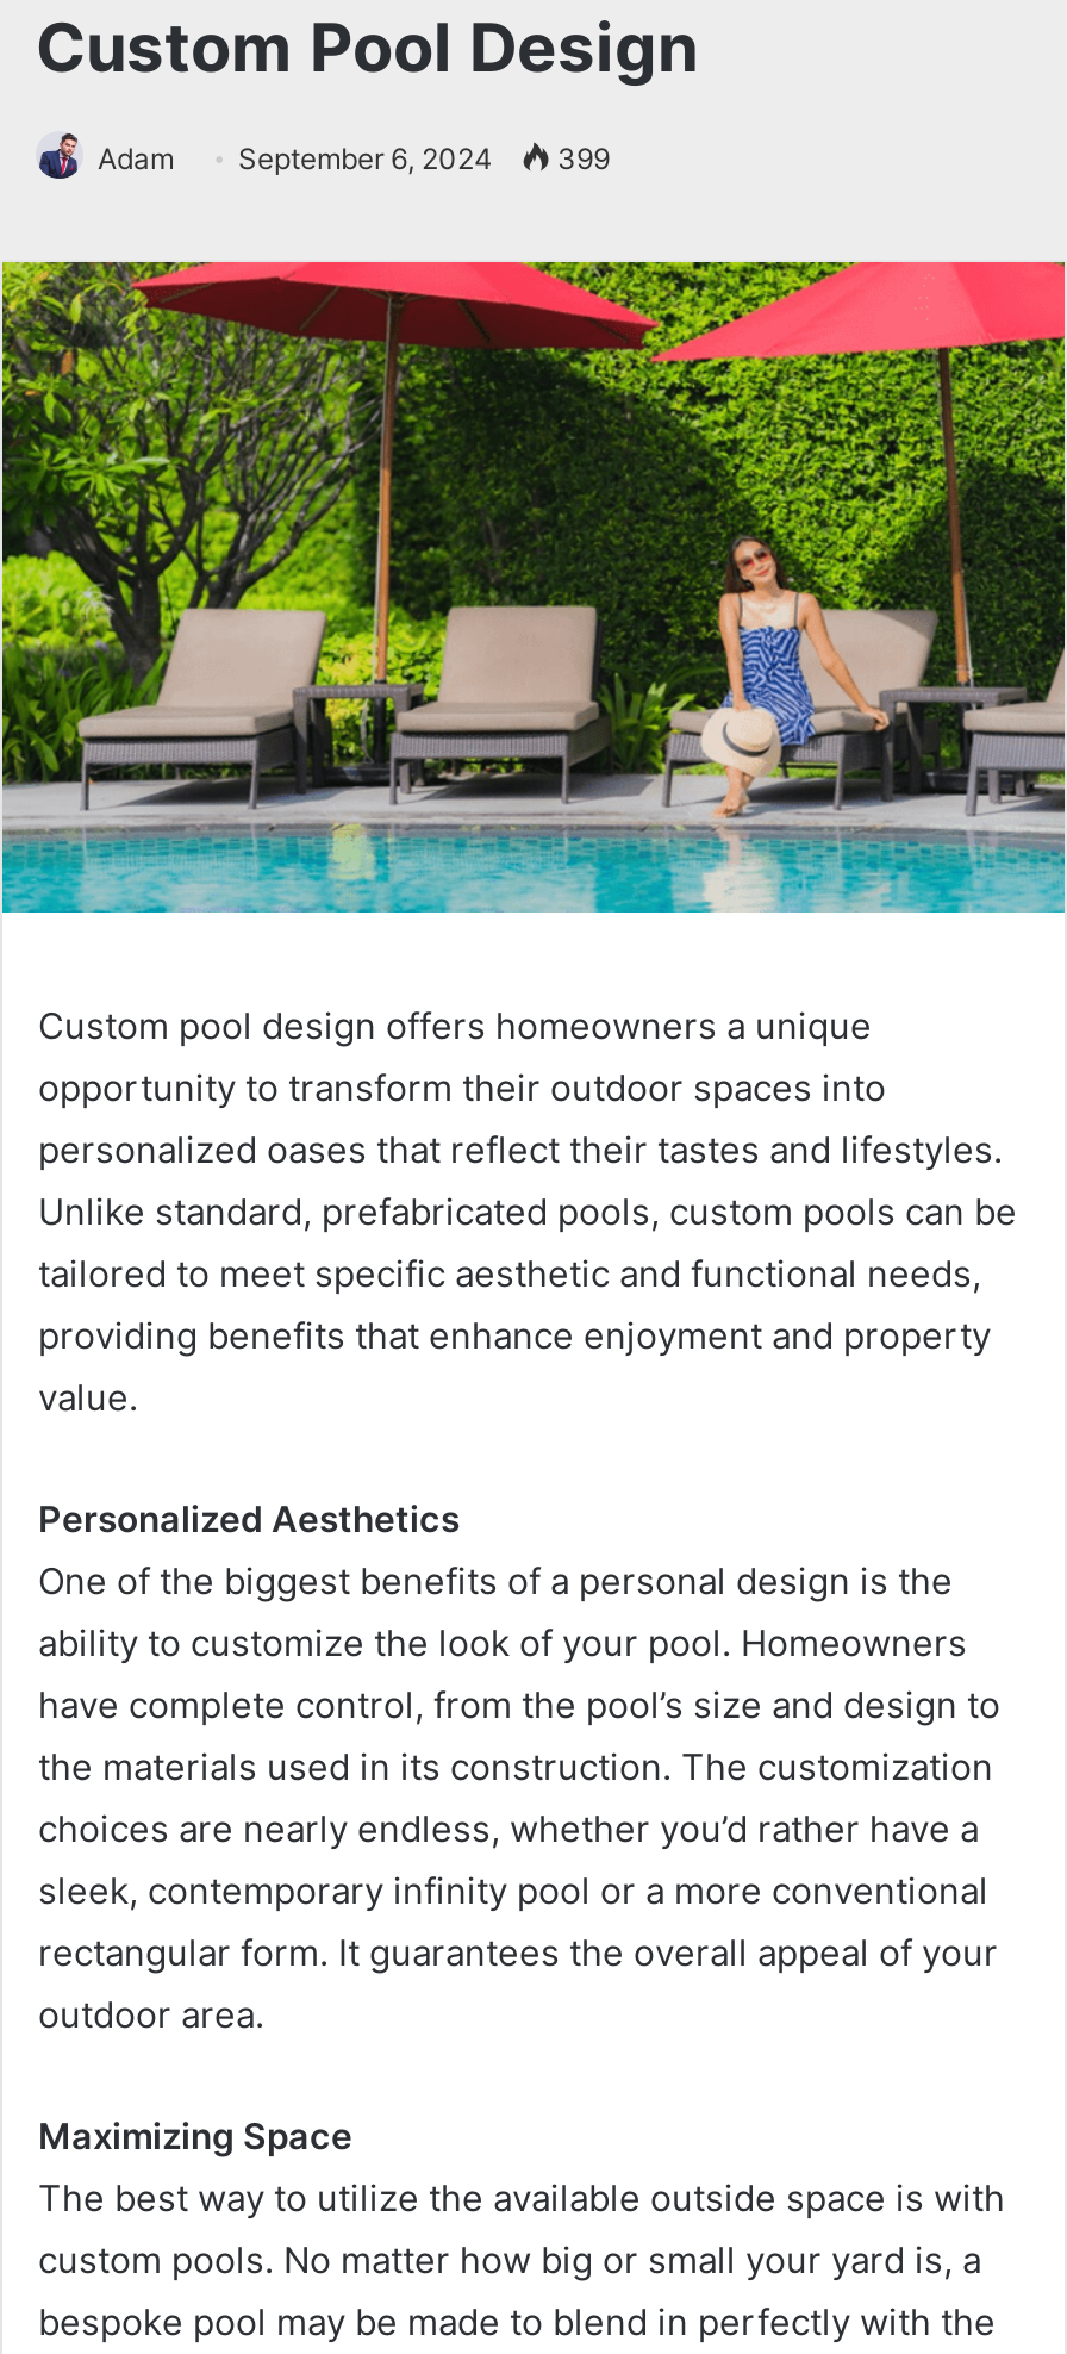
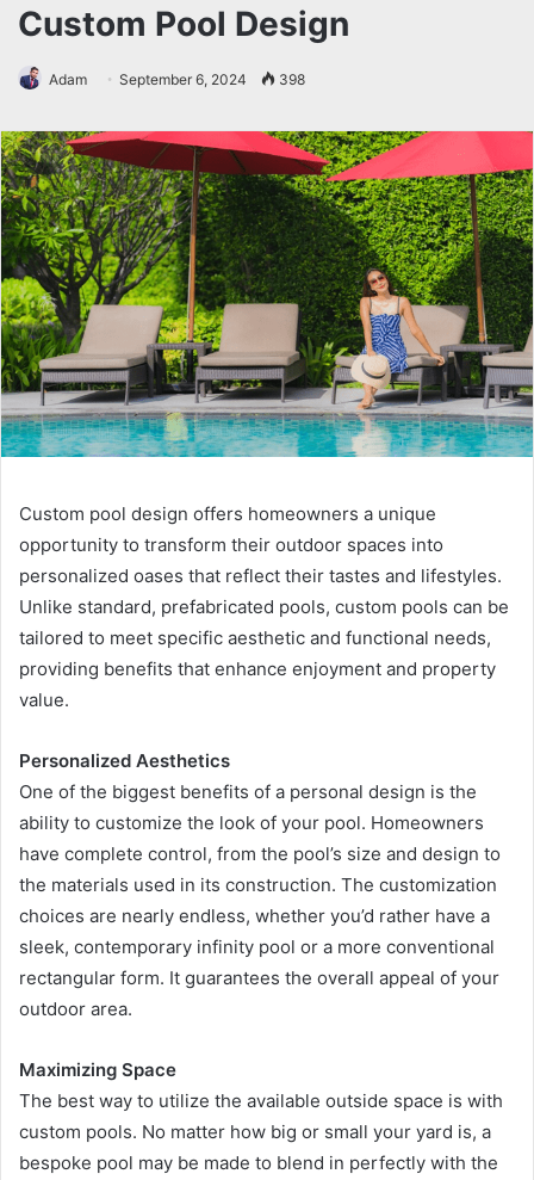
[98,141,610,176] Adam September 6, 2024 399 -> [49,70,305,88] Adam September 6, 2024 398

